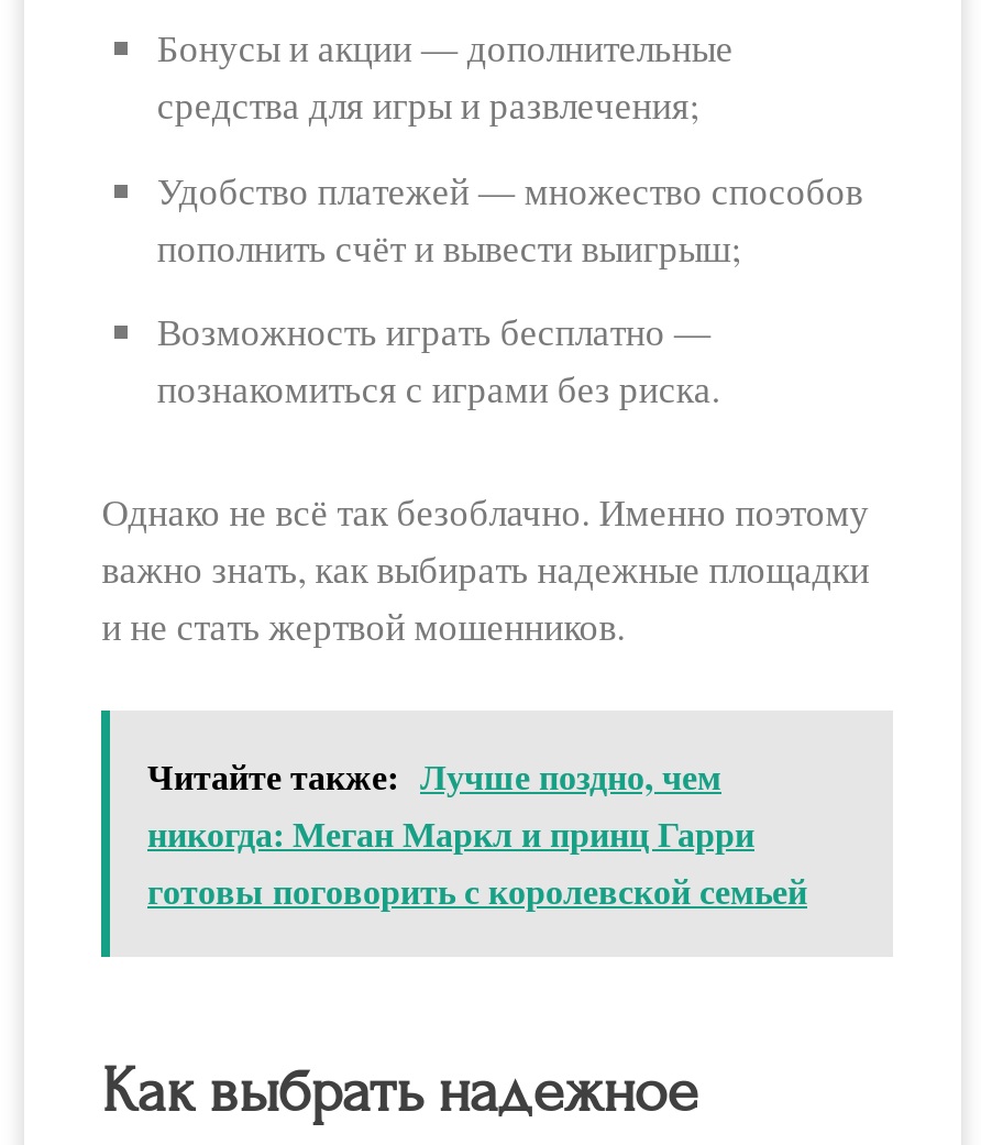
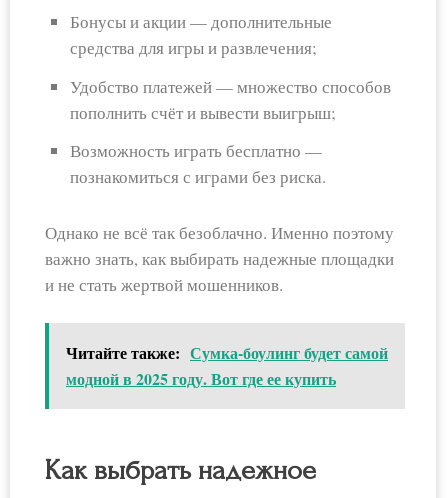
[147,750,807,915] Читайте также: Лучше поздно, чем | никогда: Меган Маркл и принц Гарри | готовы поговорить с королевской семьей -> [66,341,388,390] Читайте также: Сумка-боулинг будет самой | модной в 2025 году. Вот где ее купить

